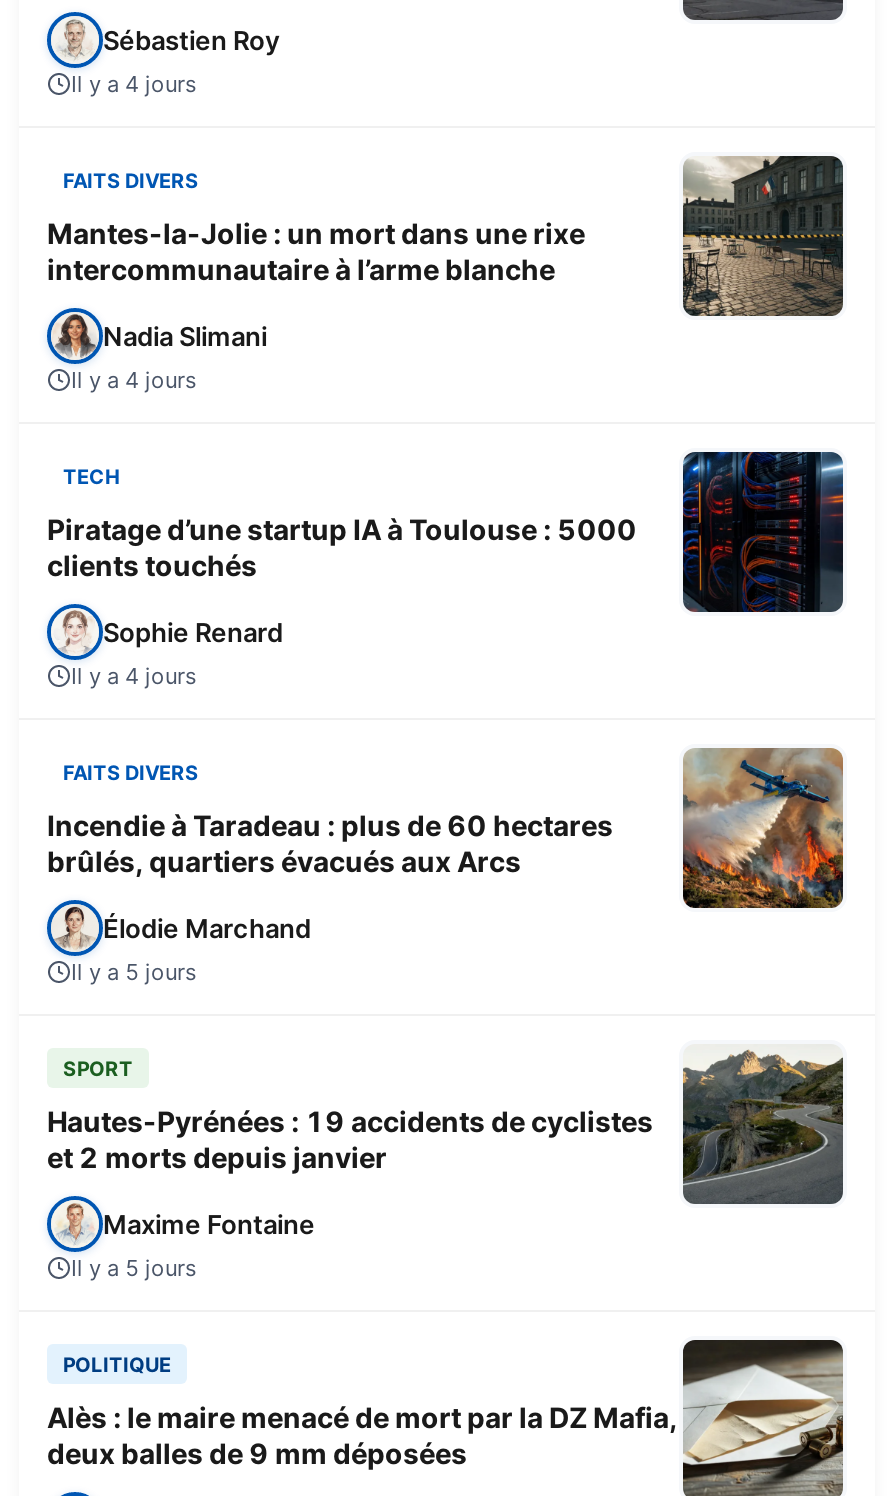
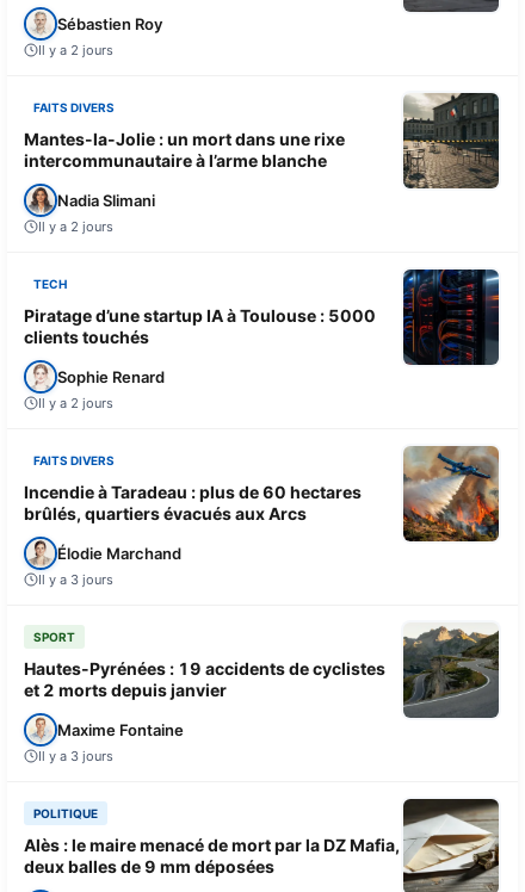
[71,69,197,97] Il y a 4 jours -> [38,41,113,58] Il y a 2 jours
[71,365,197,393] Il y a 4 jours -> [38,218,113,234] Il y a 2 jours
[71,661,197,689] Il y a 4 jours -> [38,394,113,411] Il y a 2 jours
[71,957,197,985] Il y a 5 jours -> [38,571,113,587] Il y a 3 jours
[71,1253,197,1281] Il y a 5 jours -> [38,747,113,764] Il y a 3 jours

